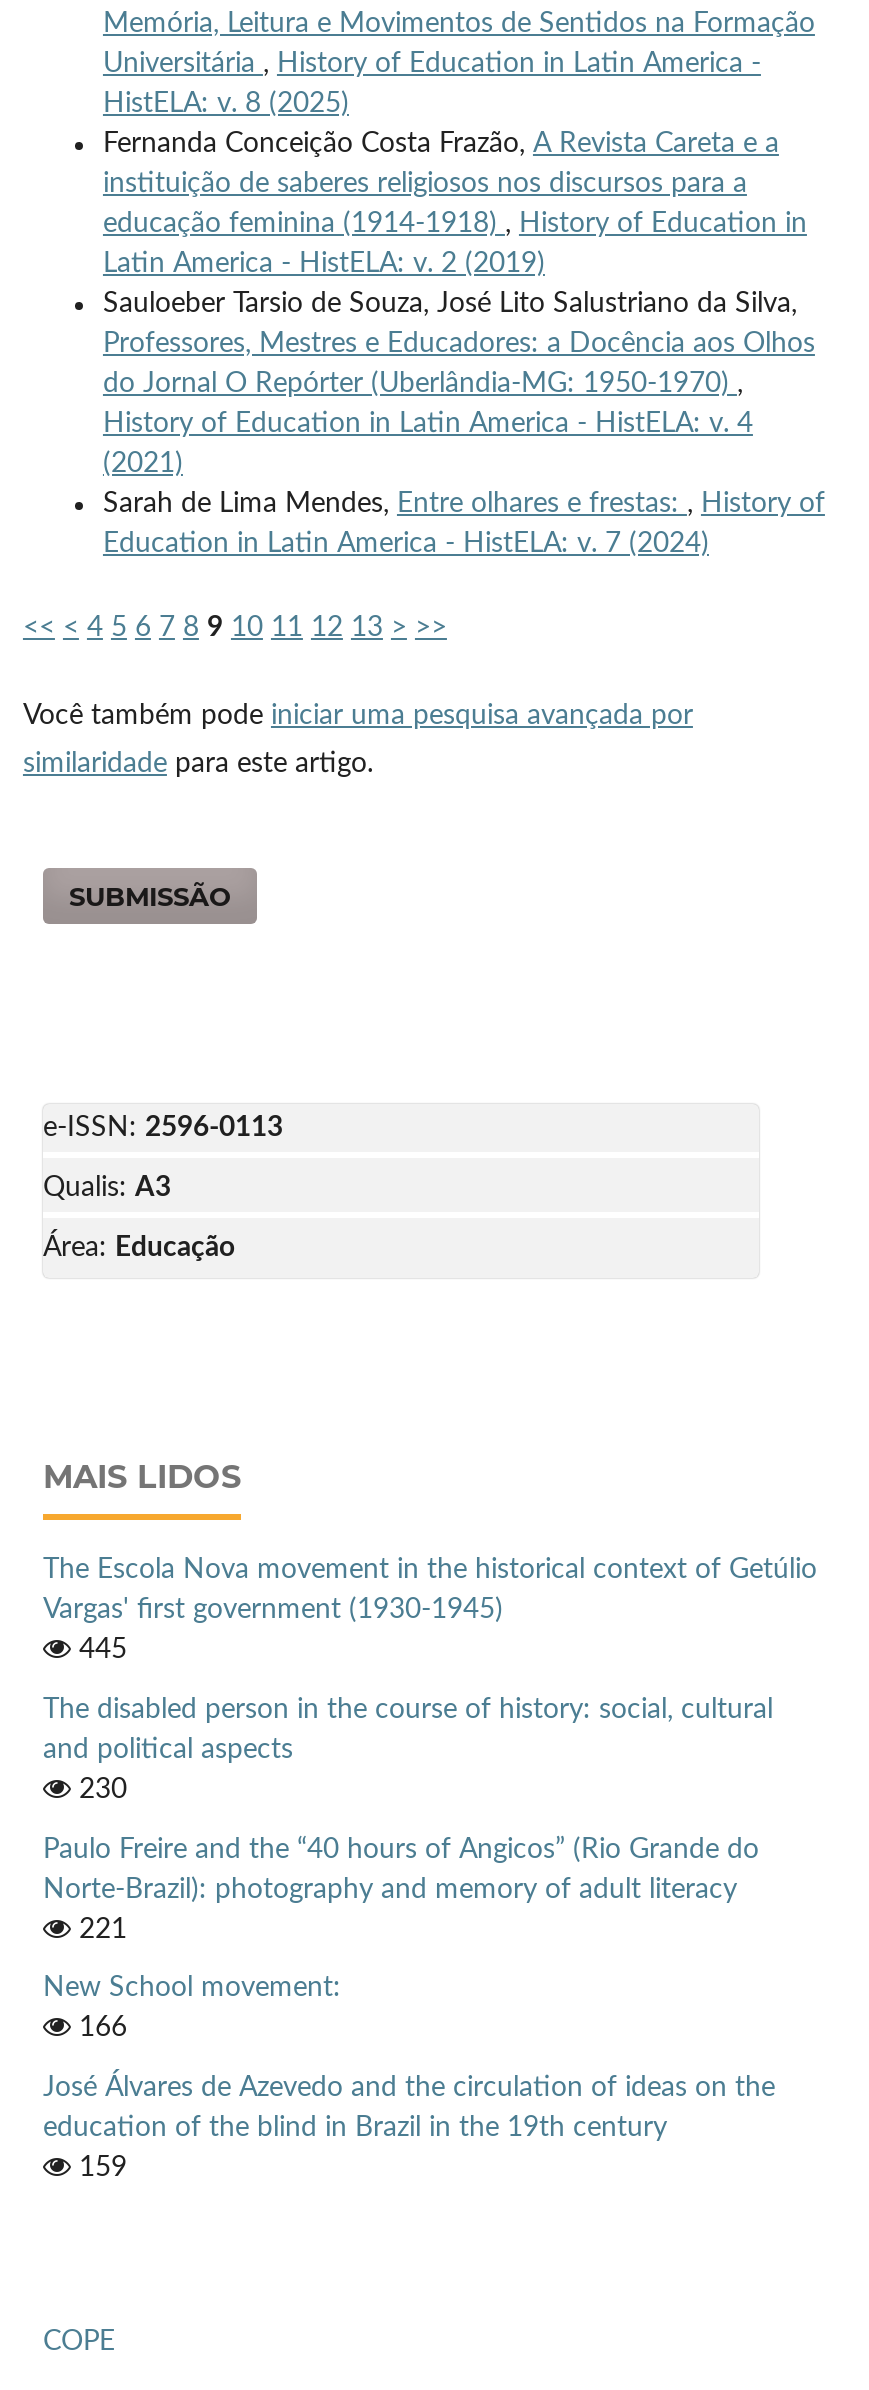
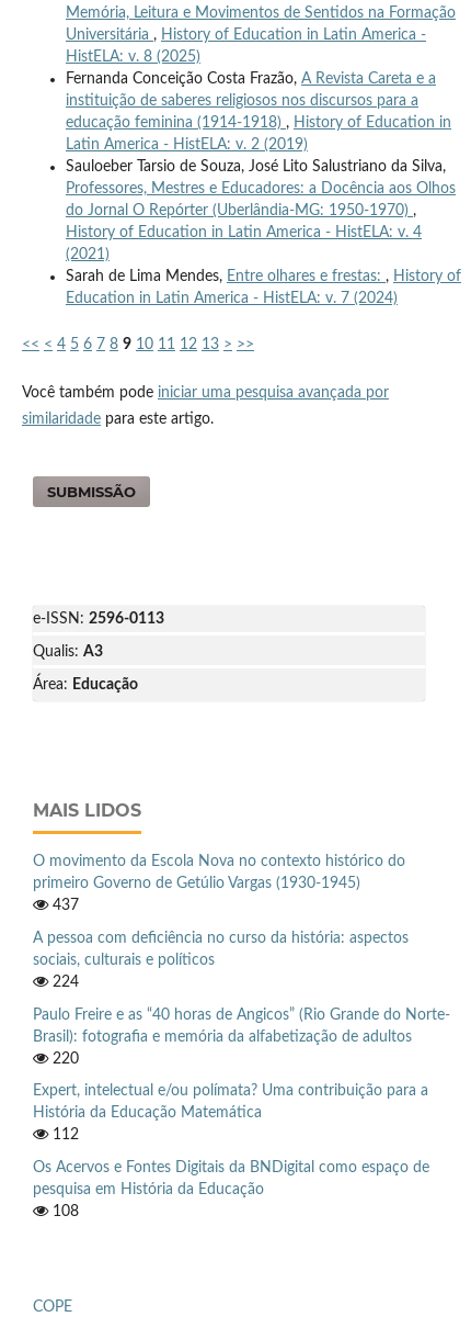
[43,1555,817,1663] The Escola Nova movement in the historical context of Getúlio | Vargas' first government (1930-1945) | 445 -> [33,853,405,913] O movimento da Escola Nova no contexto histórico do | primeiro Governo de Getúlio Vargas (1930-1945) | 437
[43,1695,773,1803] The disabled person in the course of history: social, cultural | and political aspects | 230 -> [33,930,409,989] A pessoa com deficiência no curso da história: aspectos | sociais, culturais e políticos | 224
[43,1835,759,1943] Paulo Freire and the “40 hours of Angicos” (Rio Grande do | Norte-Brazil): photography and memory of adult literacy | 221 -> [33,1007,450,1066] Paulo Freire e as “40 horas de Angicos” (Rio Grande do Norte- | Brasil): fotografia e memória da alfabetização de adultos | 220
[43,1975,341,2043] New School movement: | 166 -> [33,1084,428,1143] Expert, intelectual e/ou polímata? Uma contribuição para a | História da Educação Matemática | 112
[43,2075,775,2183] José Álvares de Azevedo and the circulation of ideas on the | education of the blind in Brazil in the 19th century | 159 -> [33,1161,429,1220] Os Acervos e Fontes Digitais da BNDigital como espaço de | pesquisa em História da Educação | 108

